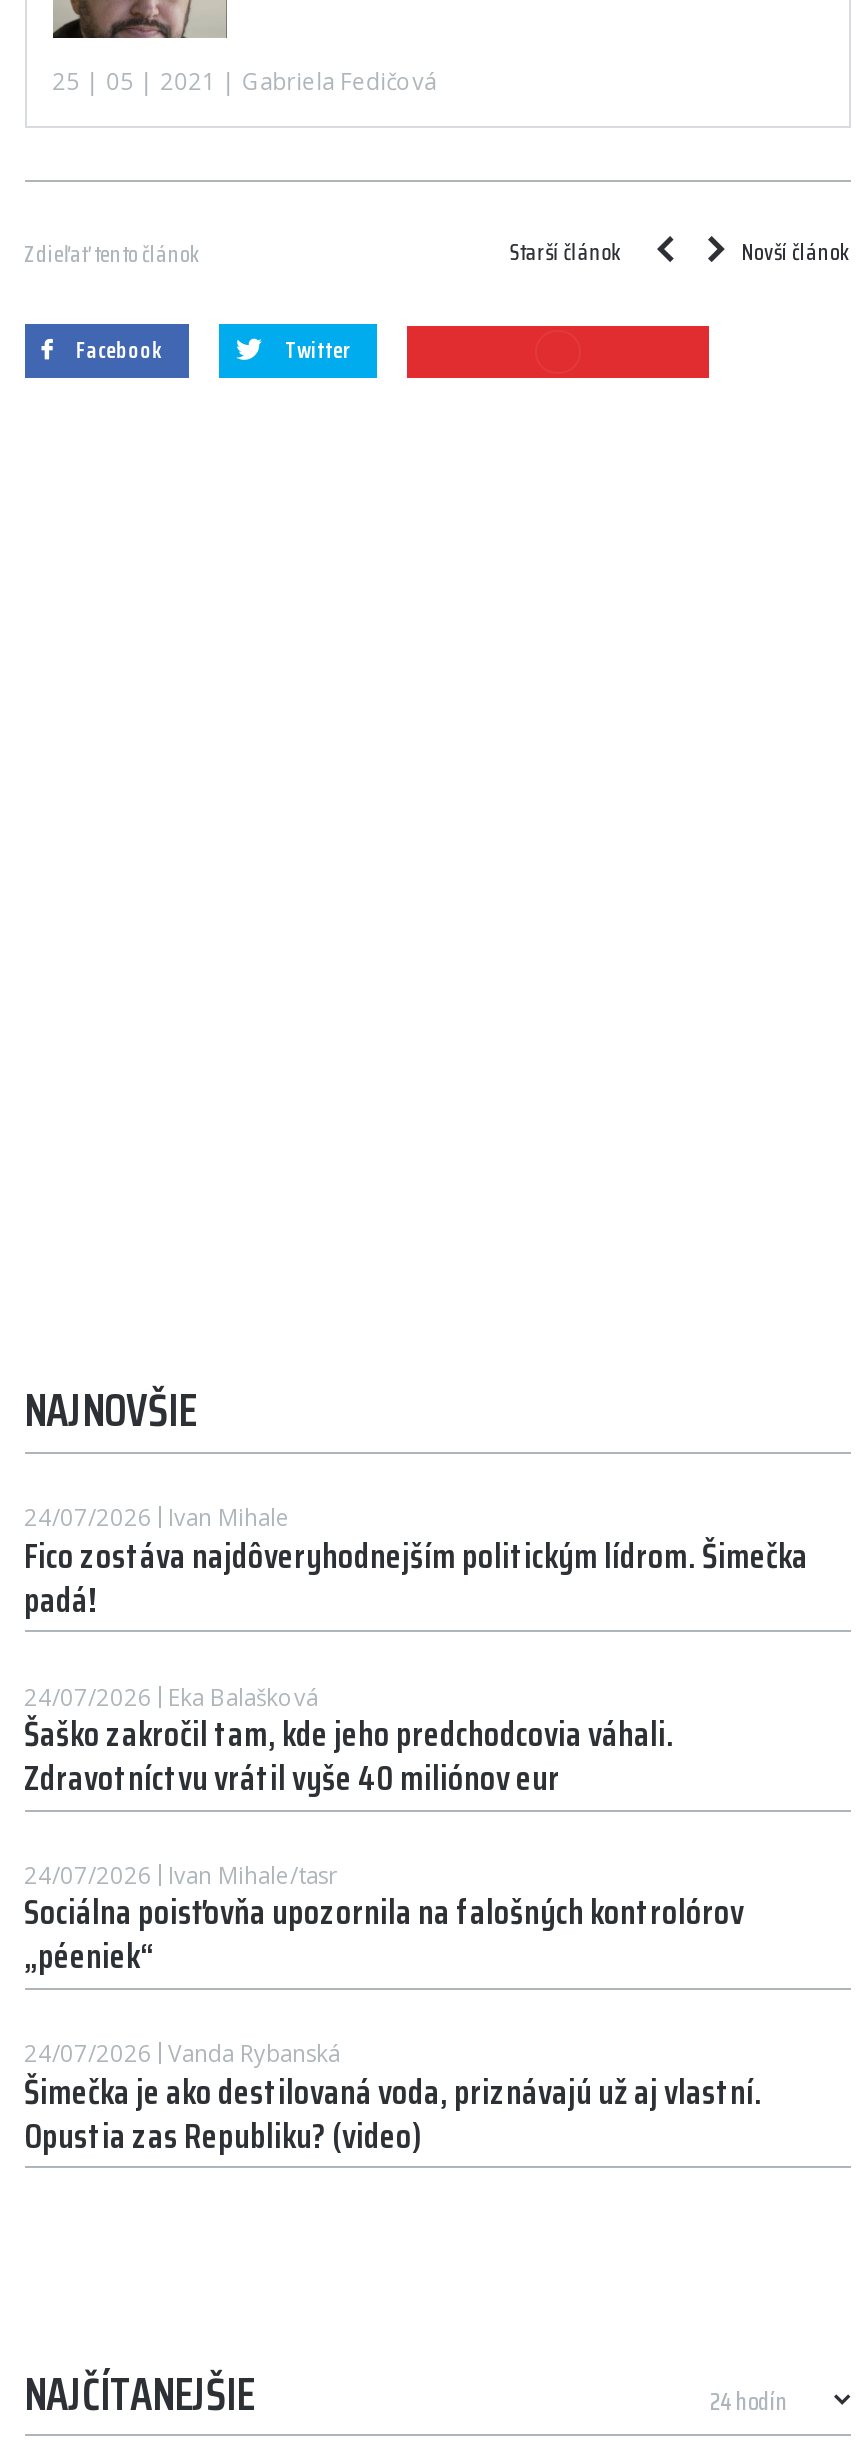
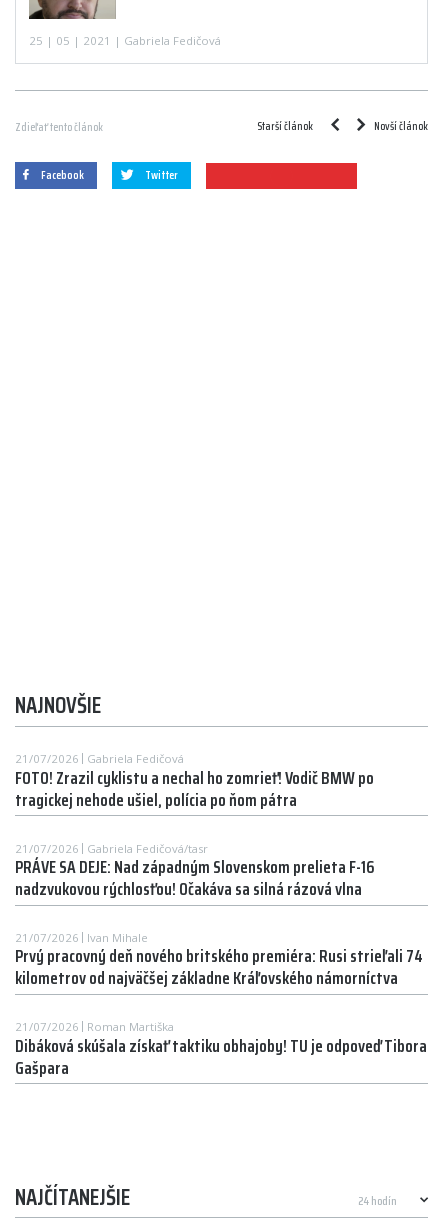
[24,1502,808,1628] 24/07/2026 Ivan Mihale | Fico zostáva najdôveryhodnejším politickým lídrom. Šimečka | padá! -> [14,751,373,814] 21/07/2026 Gabriela Fedičová | FOTO! Zrazil cyklistu a nechal ho zomrieť! Vodič BMW po | tragickej nehode ušiel, polícia po ňom pátra
[24,1681,674,1806] 24/07/2026 Eka Balašková | Šaško zakročil tam, kde jeho predchodcovia váhali. | Zdravotníctvu vrátil vyše 40 miliónov eur -> [14,840,374,903] 21/07/2026 Gabriela Fedičová/tasr | PRÁVE SA DEJE: Nad západným Slovenskom prelieta F-16 | nadzvukovou rýchlosťou! Očakáva sa silná rázová vlna
[24,1860,744,1985] 24/07/2026 Ivan Mihale/tasr | Sociálna poisťovňa upozornila na falošných kontrolórov | „péeniek“ -> [14,930,422,992] 21/07/2026 Ivan Mihale | Prvý pracovný deň nového britského premiéra: Rusi strieľali 74 | kilometrov od najväčšej základne Kráľovského námorníctva
[24,2038,762,2163] 24/07/2026 Vanda Rybanská | Šimečka je ako destilovaná voda, priznávajú už aj vlastní. | Opustia zas Republiku? (video) -> [14,1019,426,1082] 21/07/2026 Roman Martiška | Dibáková skúšala získať taktiku obhajoby! TU je odpoveď Tibora | Gašpara

